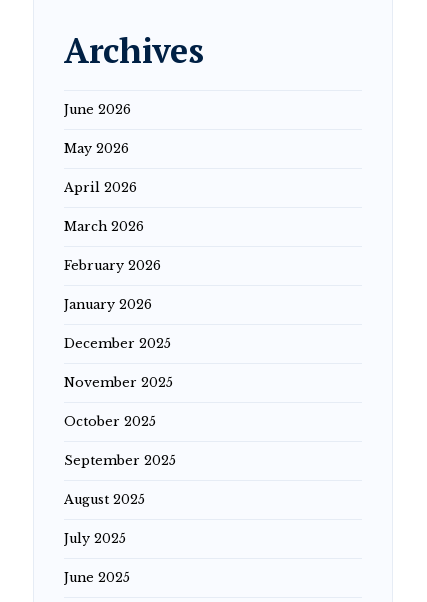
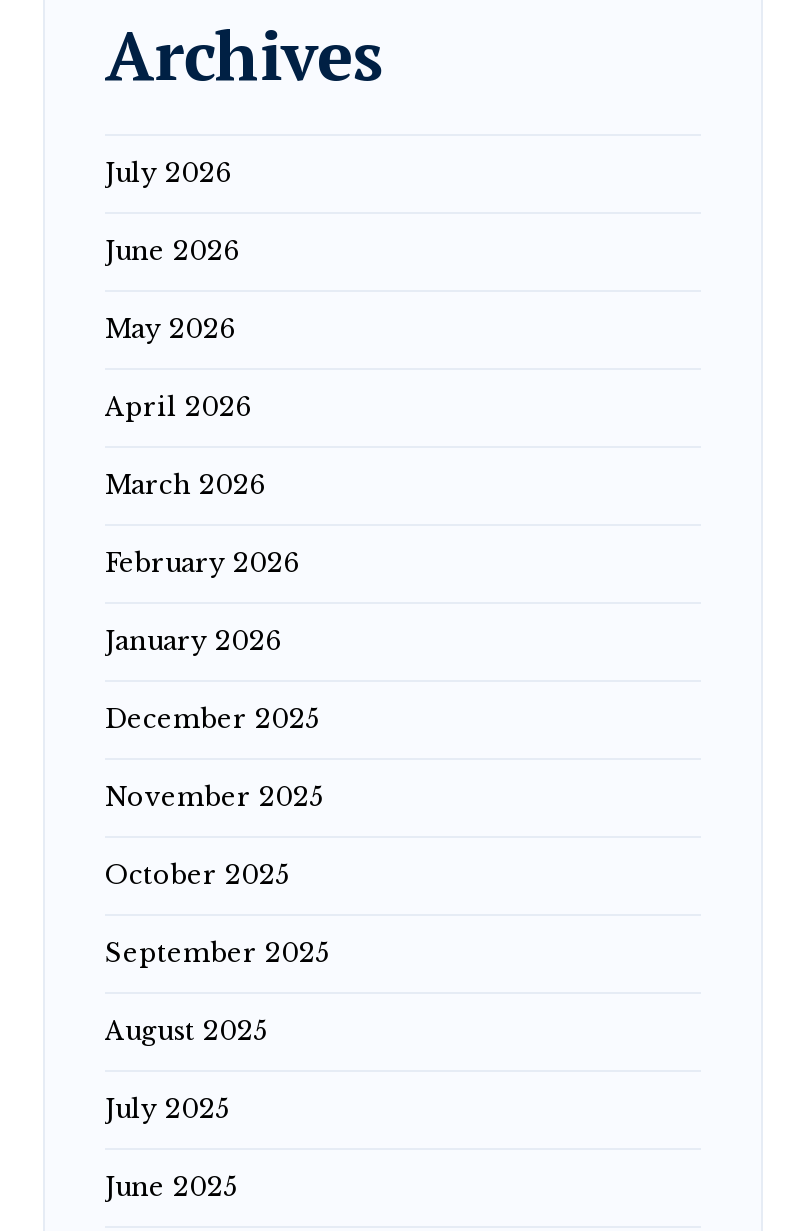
none -> [105,157,231,187] July 2026

